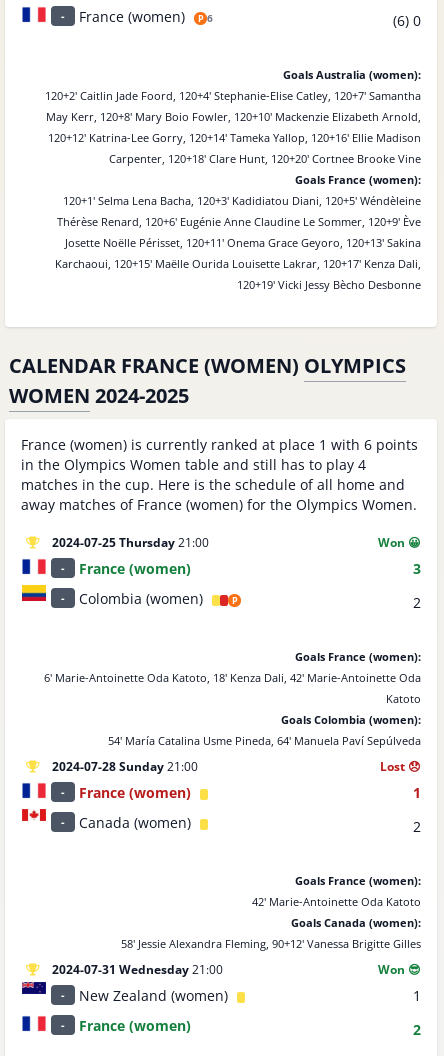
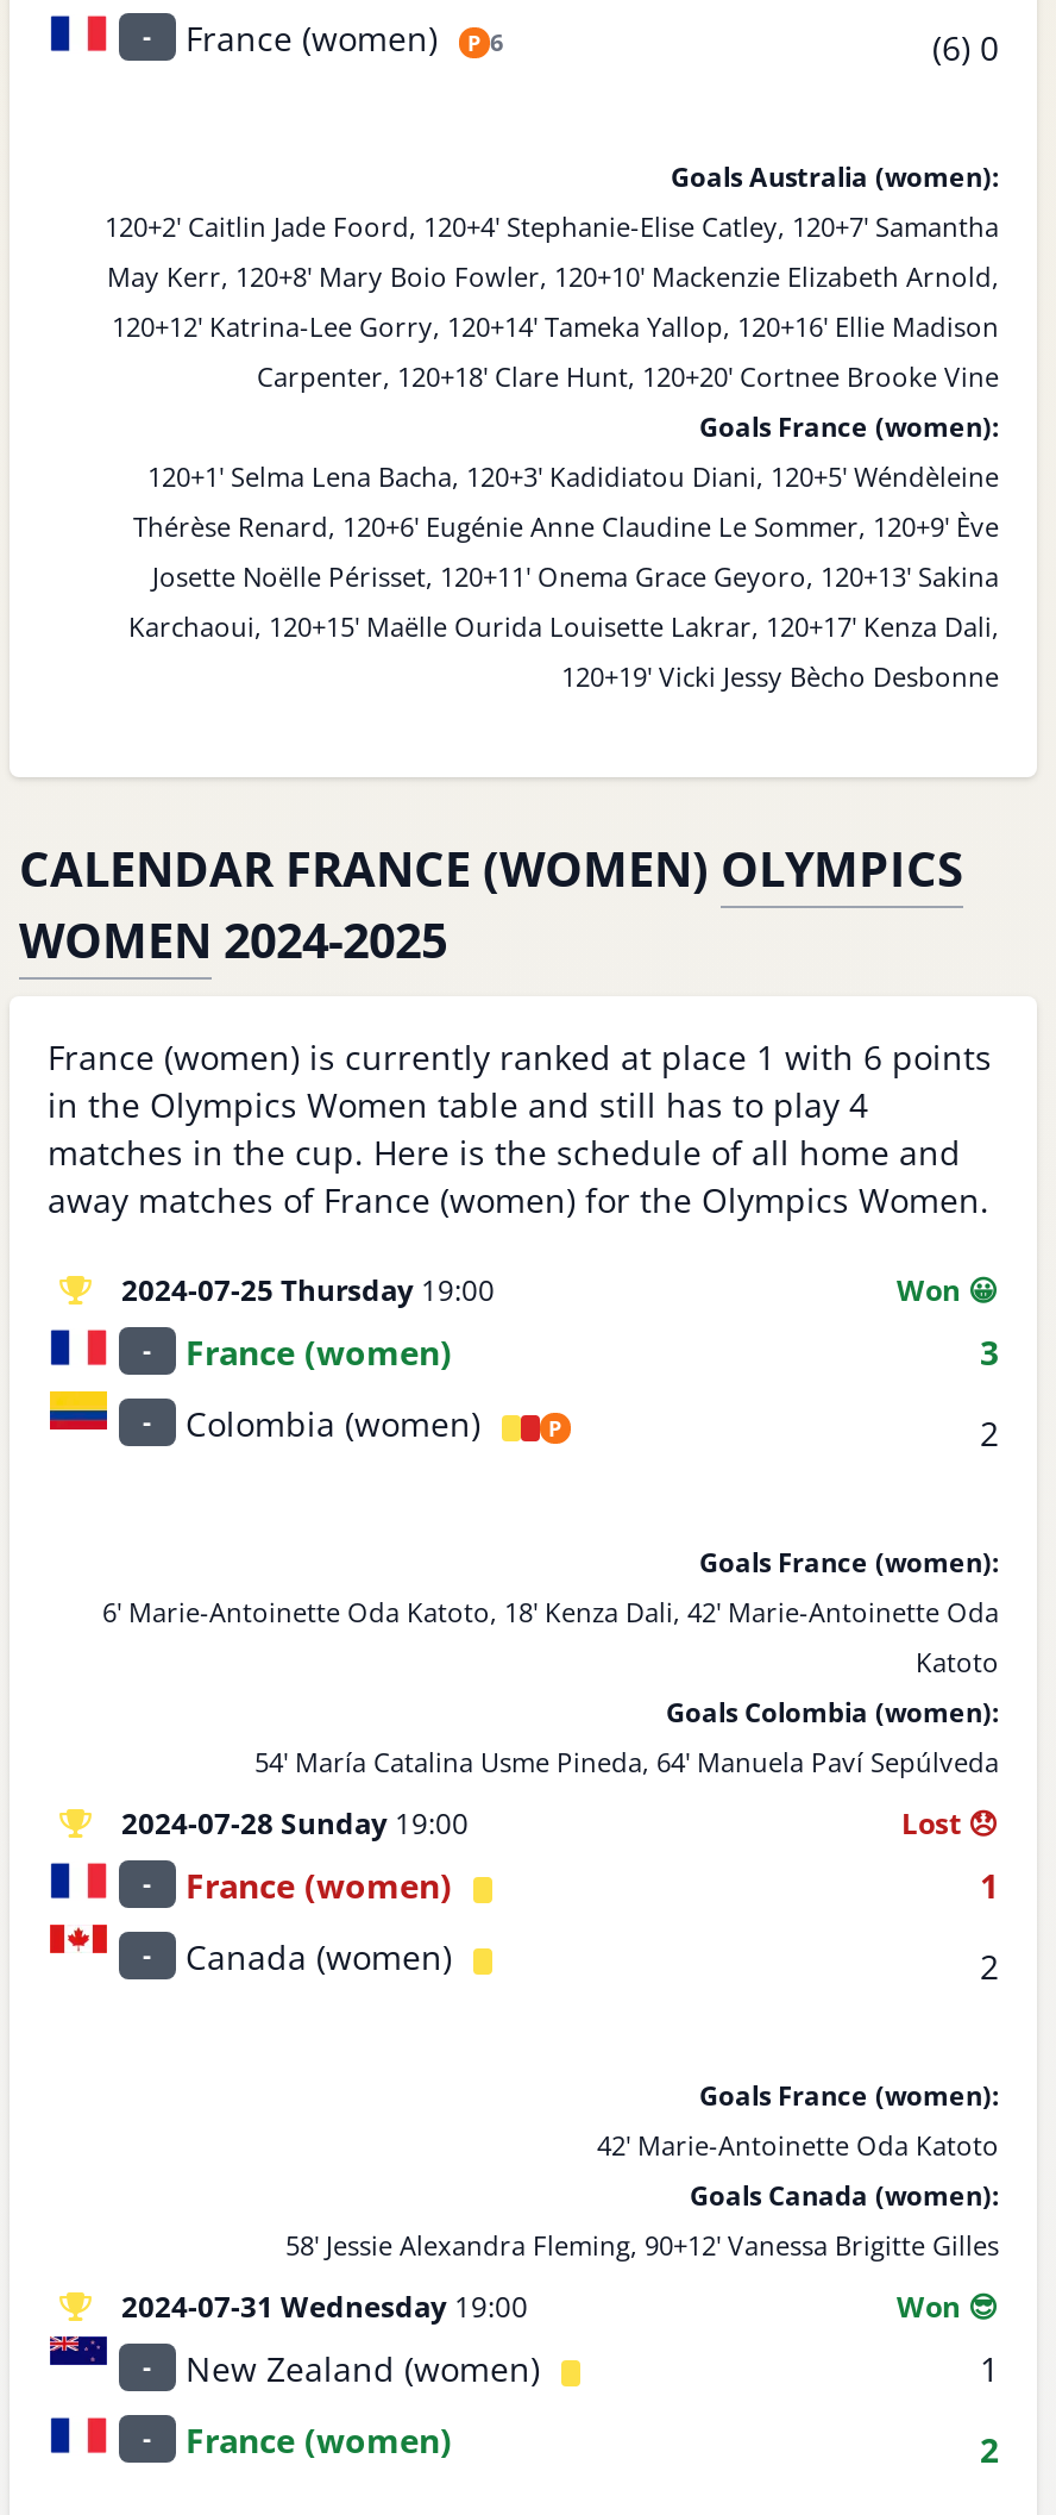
[52,534,209,551] 2024-07-25 Thursday 21:00 -> [121,1270,495,1310] 2024-07-25 Thursday 19:00
[52,758,198,775] 2024-07-28 Sunday 21:00 -> [121,1803,469,1844] 2024-07-28 Sunday 19:00
[52,961,223,978] 2024-07-31 Wednesday 21:00 -> [121,2286,528,2327] 2024-07-31 Wednesday 19:00

